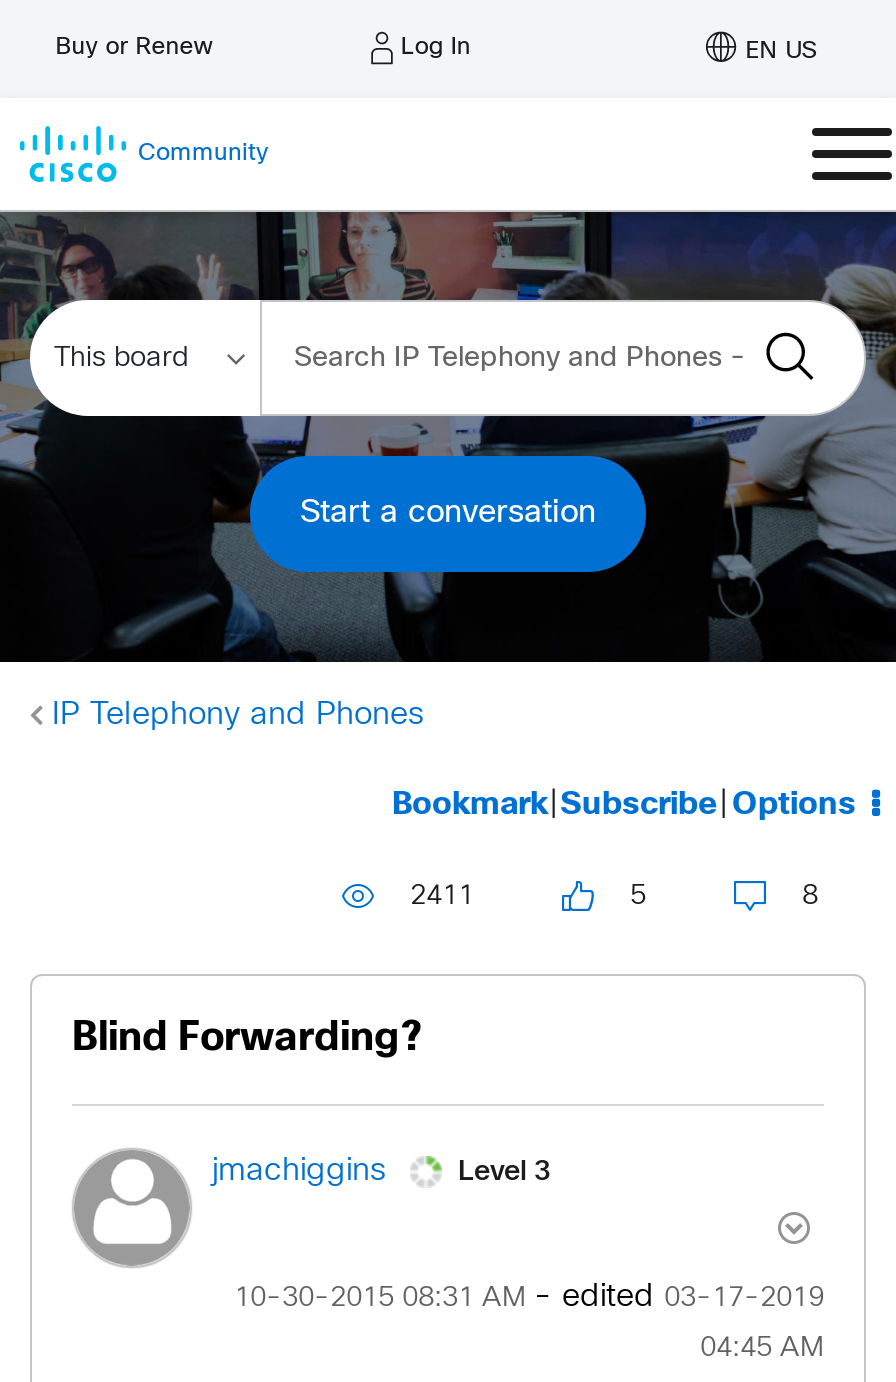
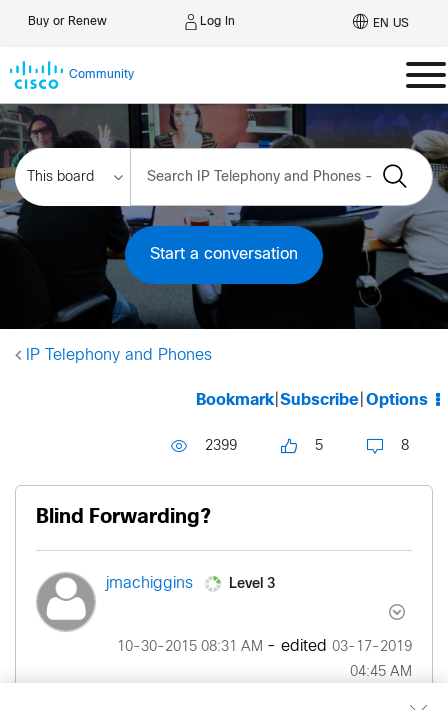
[410,884,474,910] 2411 -> [205,440,237,453] 2399

